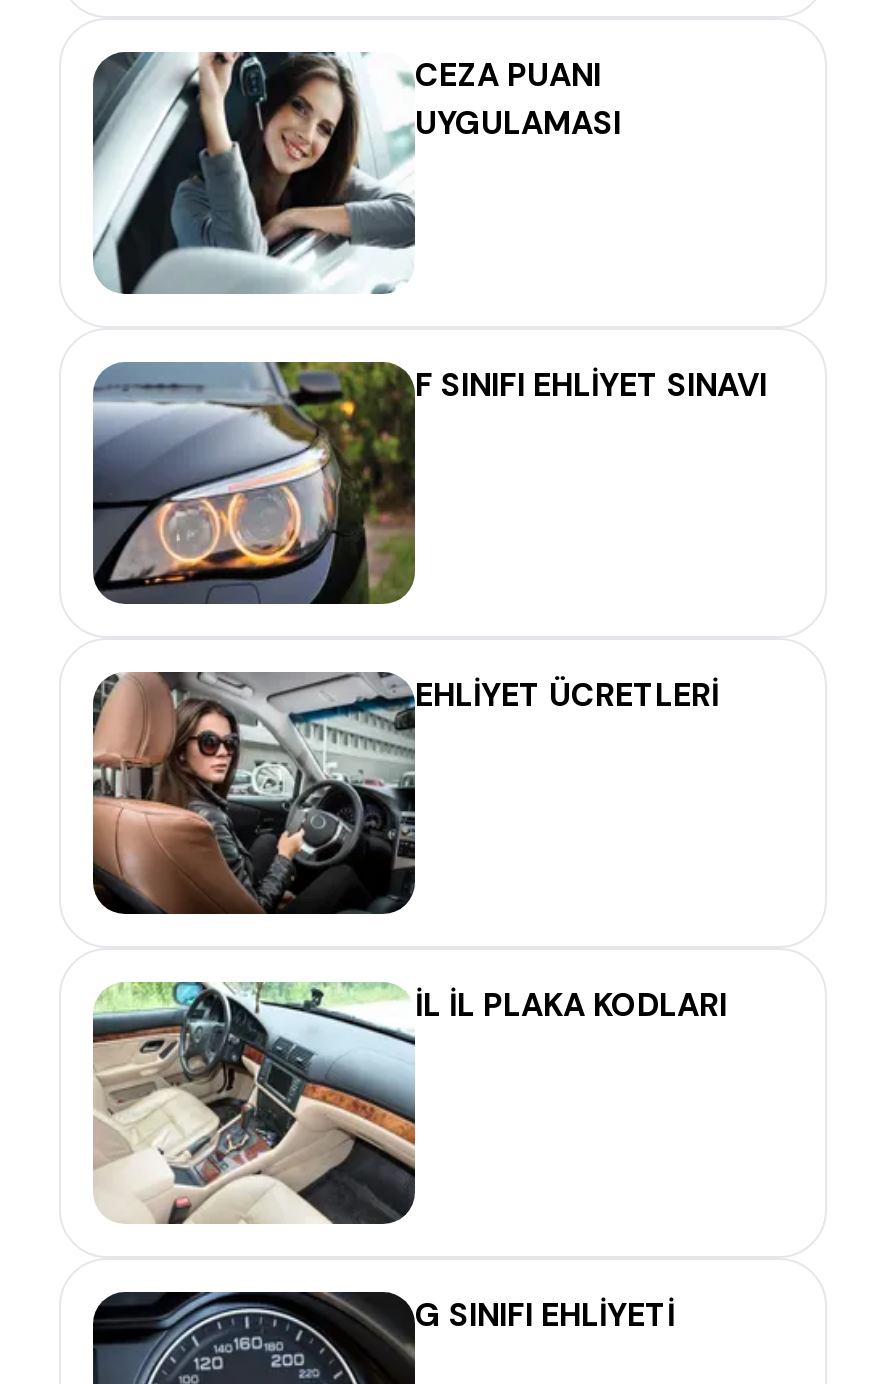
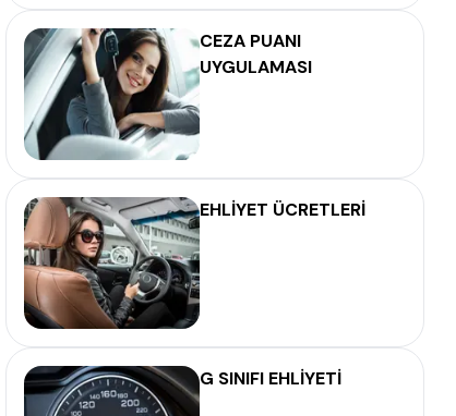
[91,362,767,604] [image] | F SINIFI EHLİYET SINAVI -> none
[93,980,727,1224] [image] | İL İL PLAKA KODLARI -> none

